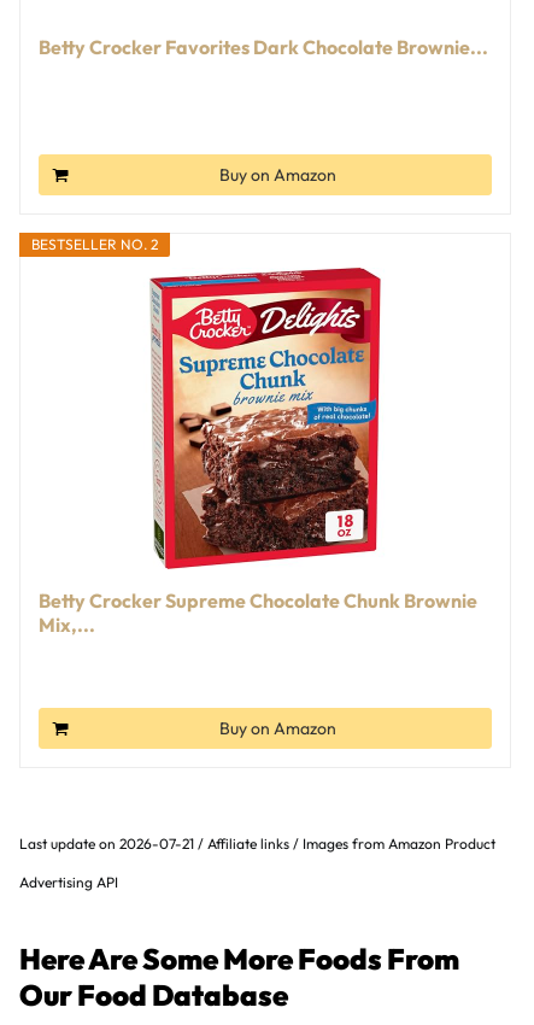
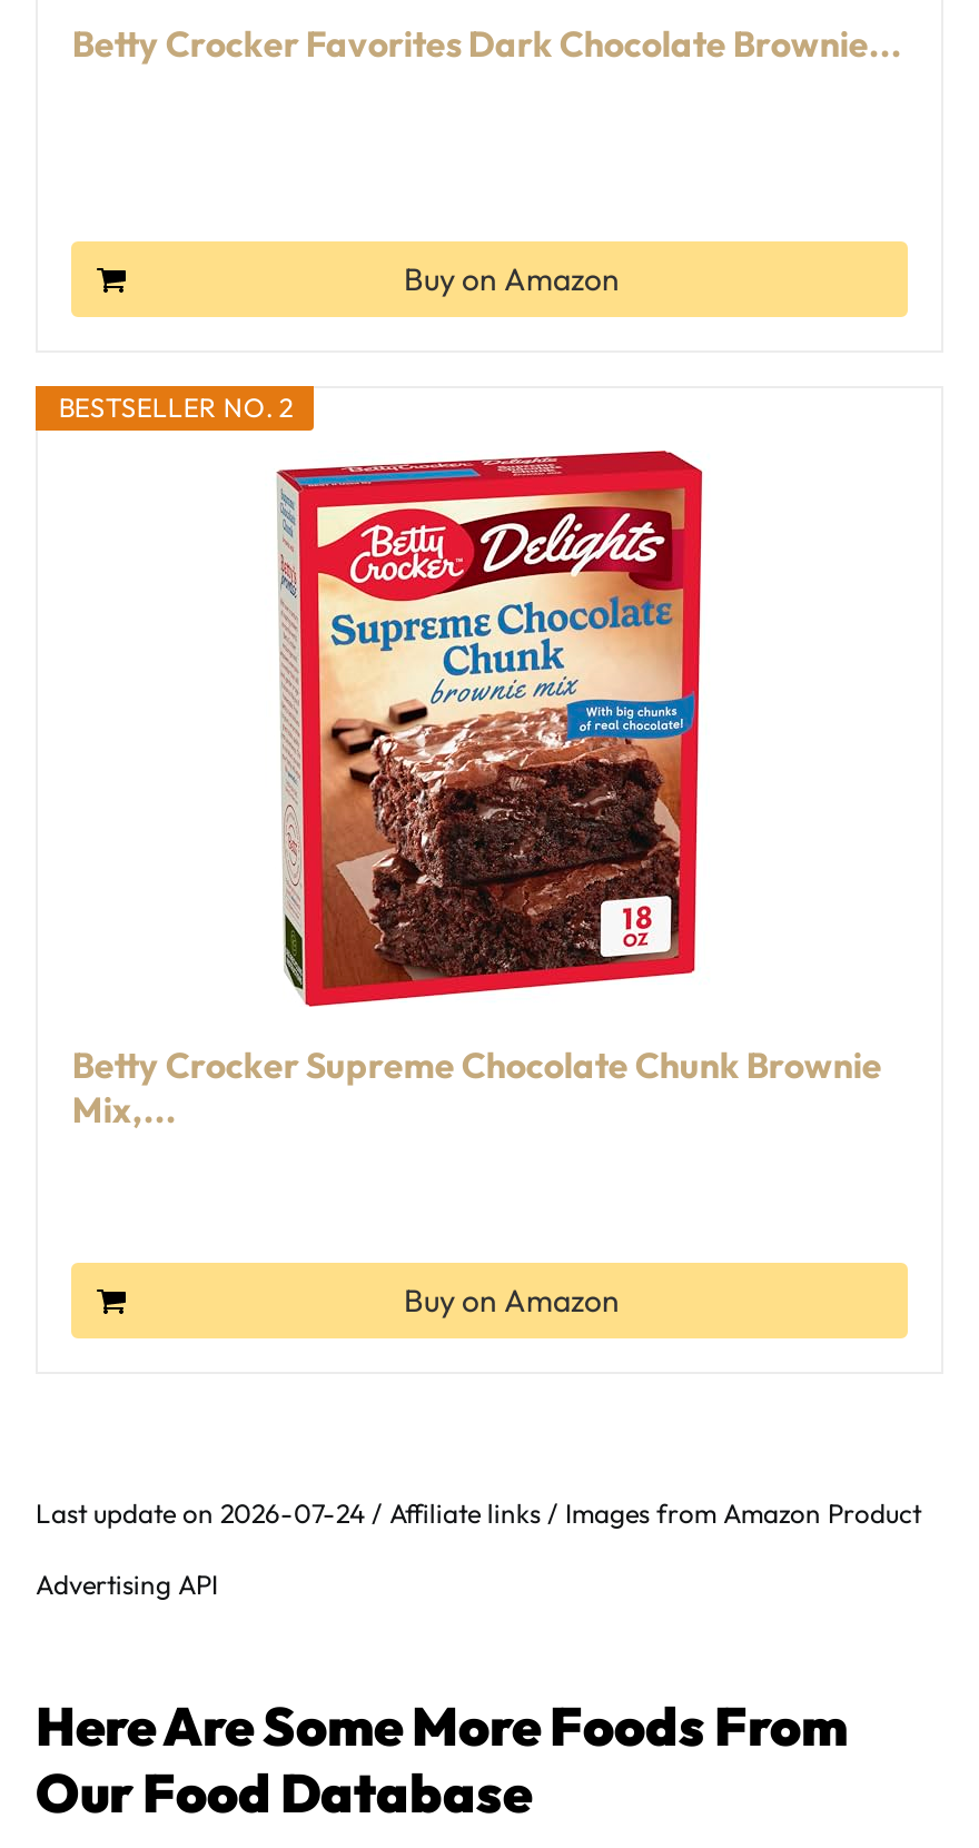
[19,834,495,853] Last update on 2026-07-21 / Affiliate links / Images from Amazon Product -> [36,1496,921,1530] Last update on 2026-07-24 / Affiliate links / Images from Amazon Product

